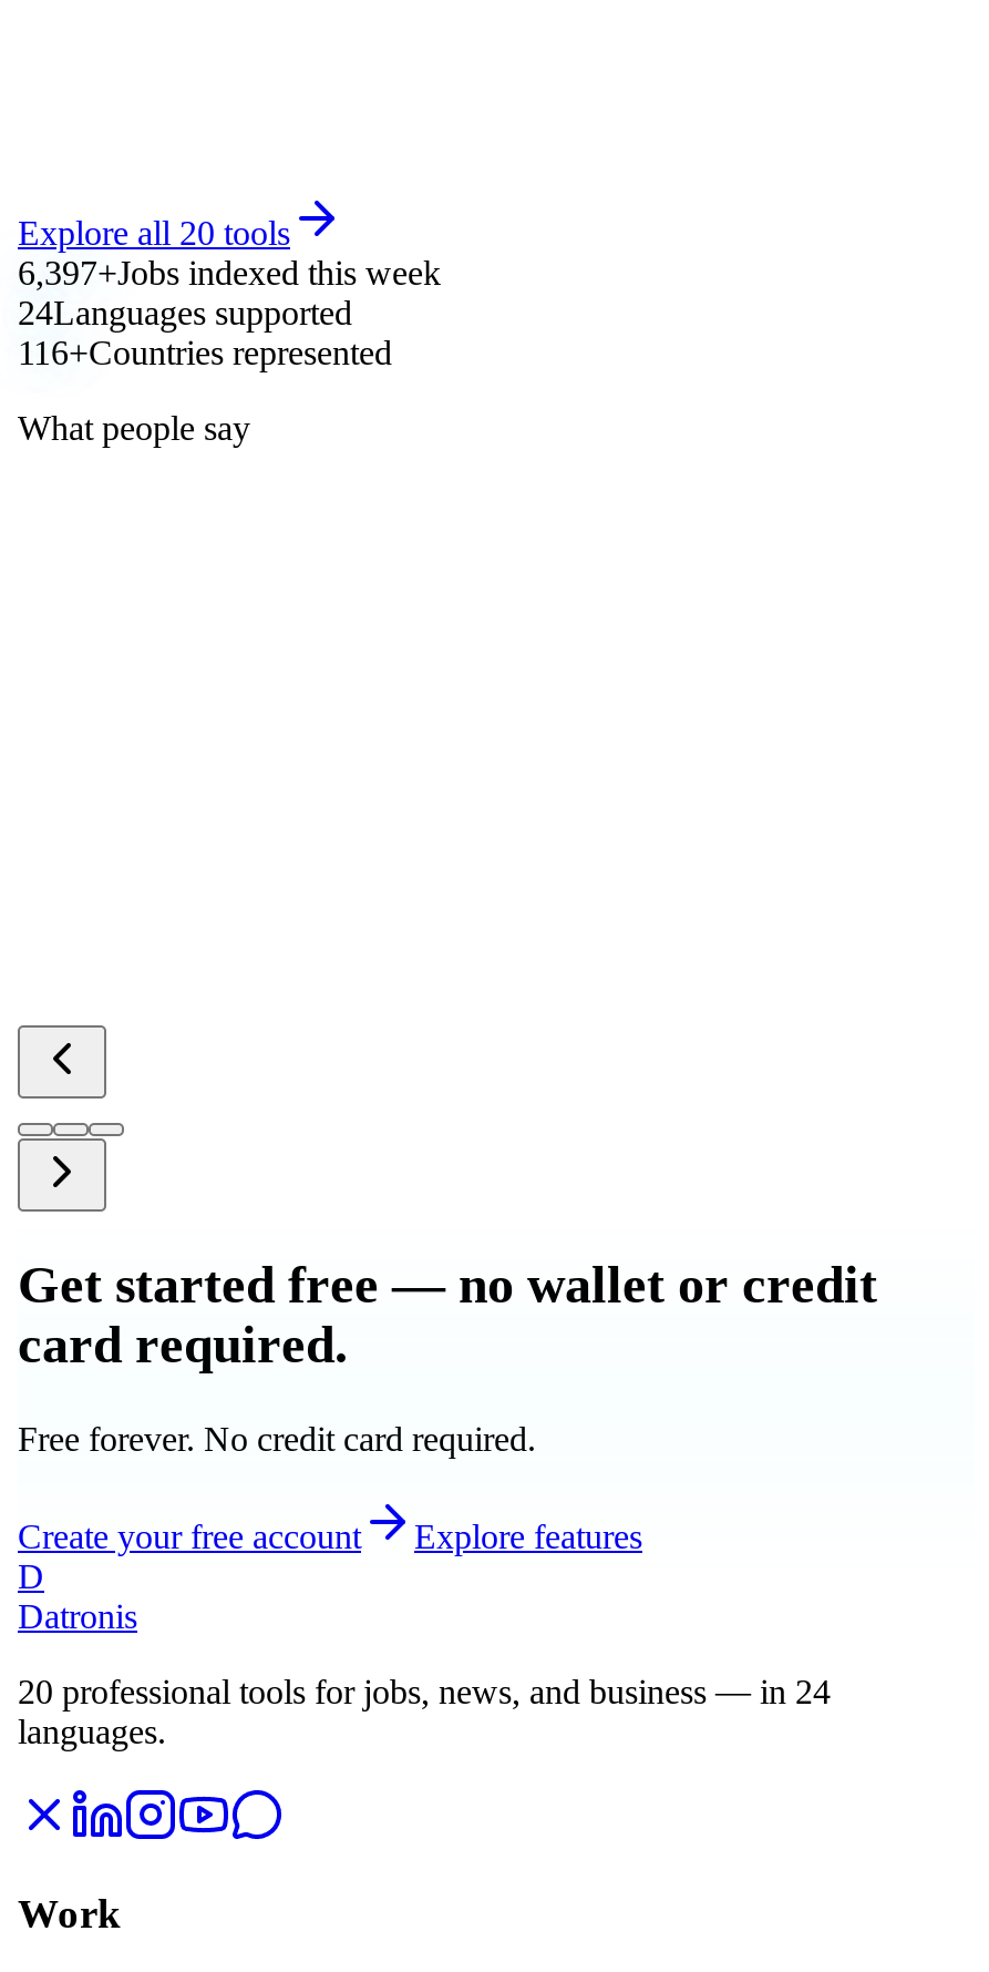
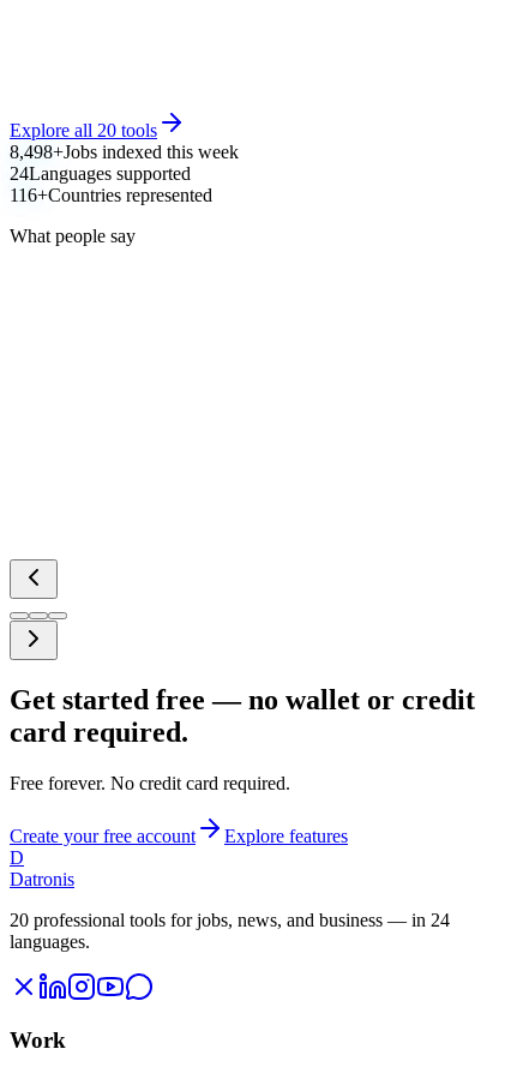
[18,253,441,291] 6,397+Jobs indexed this week -> [10,141,239,162] 8,498+Jobs indexed this week

